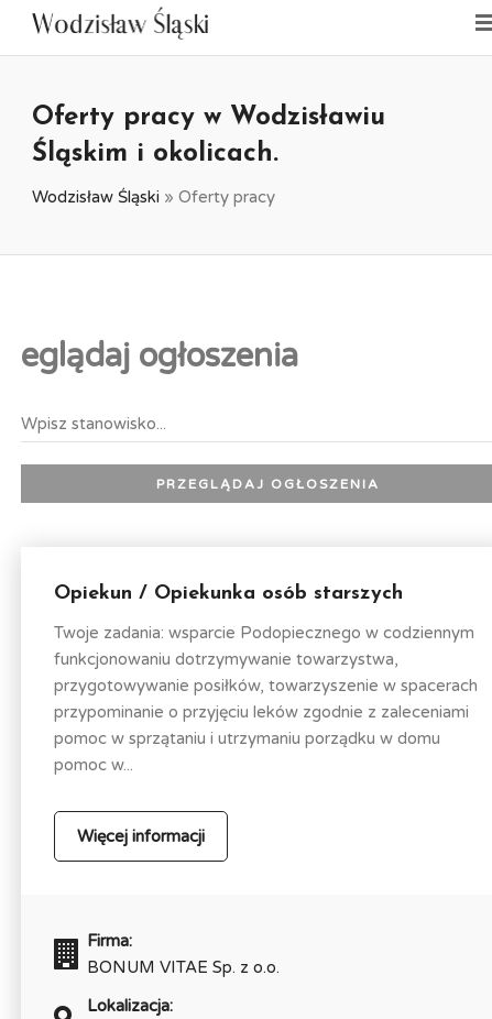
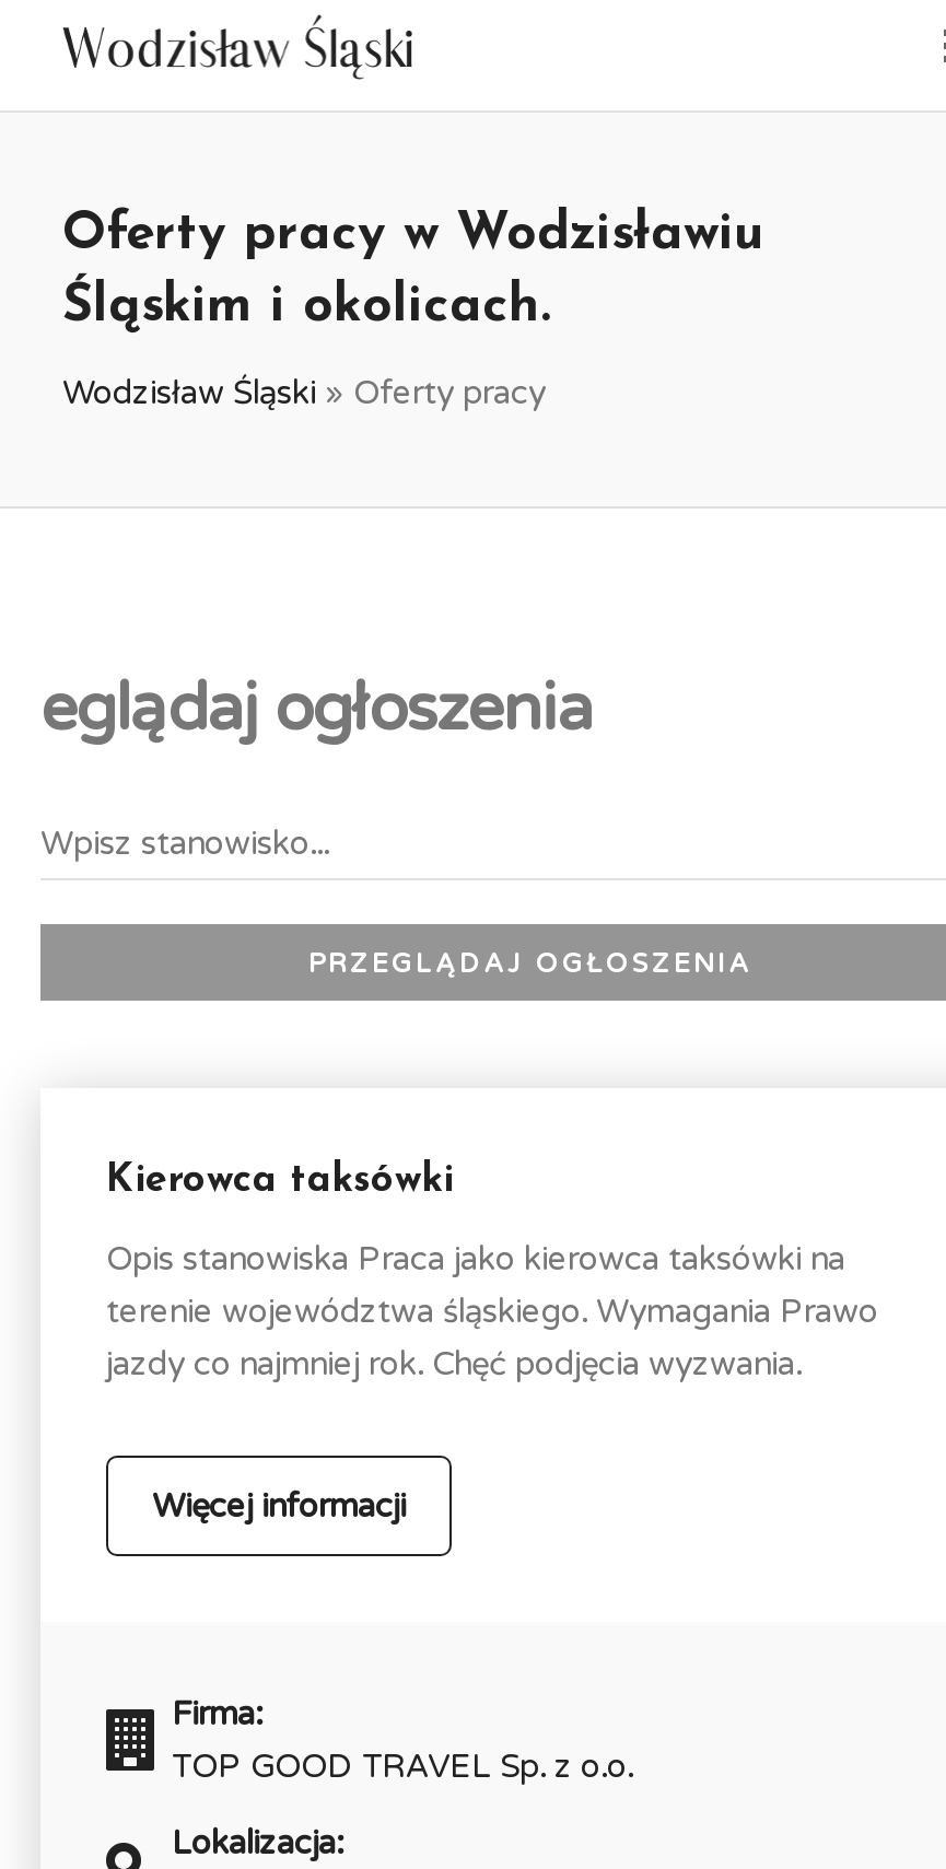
[54,583,403,604] Opiekun / Opiekunka osób starszych -> [106,1161,454,1202] Kierowca taksówki
[54,623,478,774] Twoje zadania: wsparcie Podopiecznego w codziennym | funkcjonowaniu dotrzymywanie towarzystwa, | przygotowywanie posiłków, towarzyszenie w spacerach | przypominanie o przyjęciu leków zgodnie z zaleceniami | pomoc w sprzątaniu i utrzymaniu porządku w domu | pomoc w... -> [106,1238,878,1383] Opis stanowiska Praca jako kierowca taksówki na | terenie województwa śląskiego. Wymagania Prawo | jazdy co najmniej rok. Chęć podjęcia wyzwania.
[87,958,280,977] BONUM VITAE Sp. z o.o. -> [172,1747,633,1786] TOP GOOD TRAVEL Sp. z o.o.

